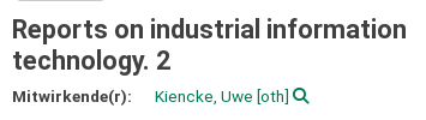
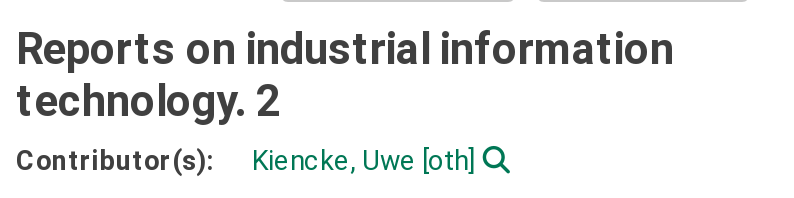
[12,87,136,106] Mitwirkende(r): -> [16,145,220,177] Contributor(s):

